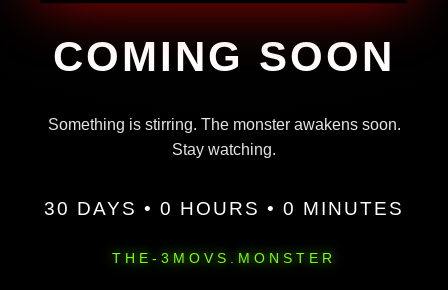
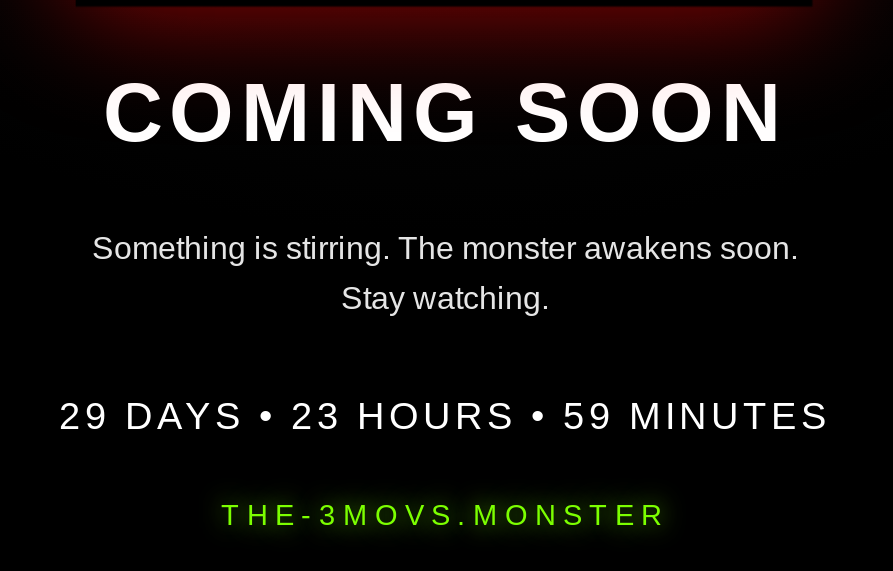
[44,198,404,219] 30 DAYS • 0 HOURS • 0 MINUTES -> [59,395,831,437] 29 DAYS • 23 HOURS • 59 MINUTES

